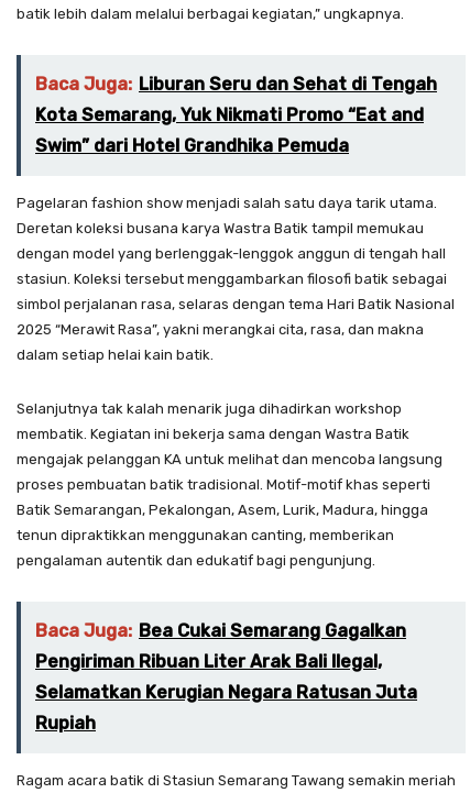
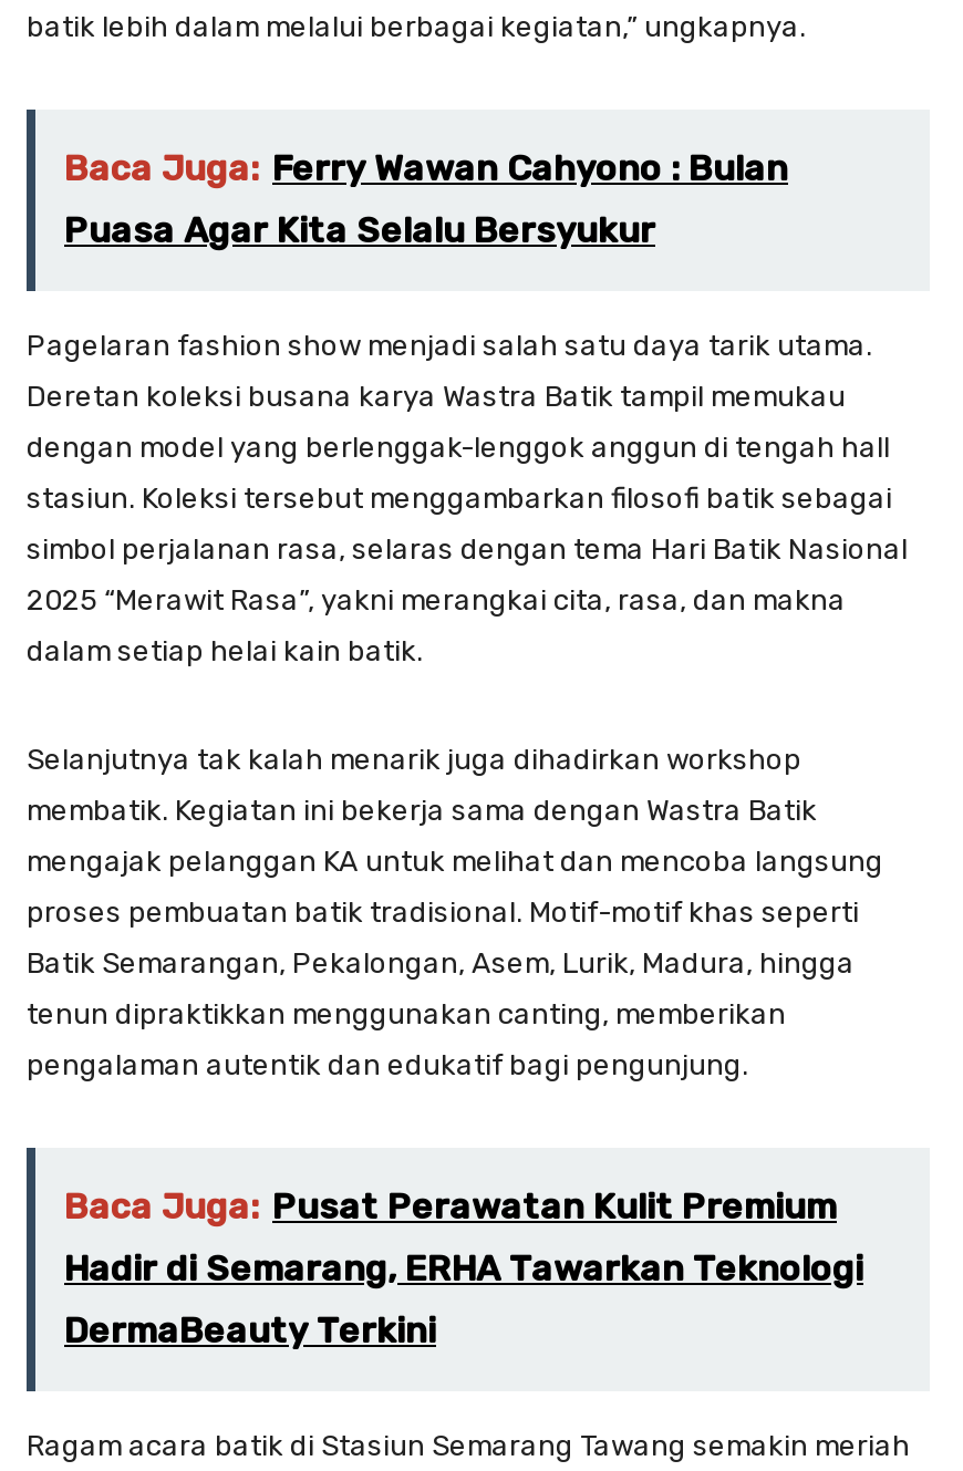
[35,74,437,156] Baca Juga: Liburan Seru dan Sehat di Tengah | Kota Semarang, Yuk Nikmati Promo “Eat and | Swim” dari Hotel Grandhika Pemuda -> [64,147,788,251] Baca Juga: Ferry Wawan Cahyono : Bulan | Puasa Agar Kita Selalu Bersyukur
[35,620,417,734] Baca Juga: Bea Cukai Semarang Gagalkan | Pengiriman Ribuan Liter Arak Bali Ilegal, | Selamatkan Kerugian Negara Ratusan Juta | Rupiah -> [64,1186,863,1352] Baca Juga: Pusat Perawatan Kulit Premium | Hadir di Semarang, ERHA Tawarkan Teknologi | DermaBeauty Terkini

